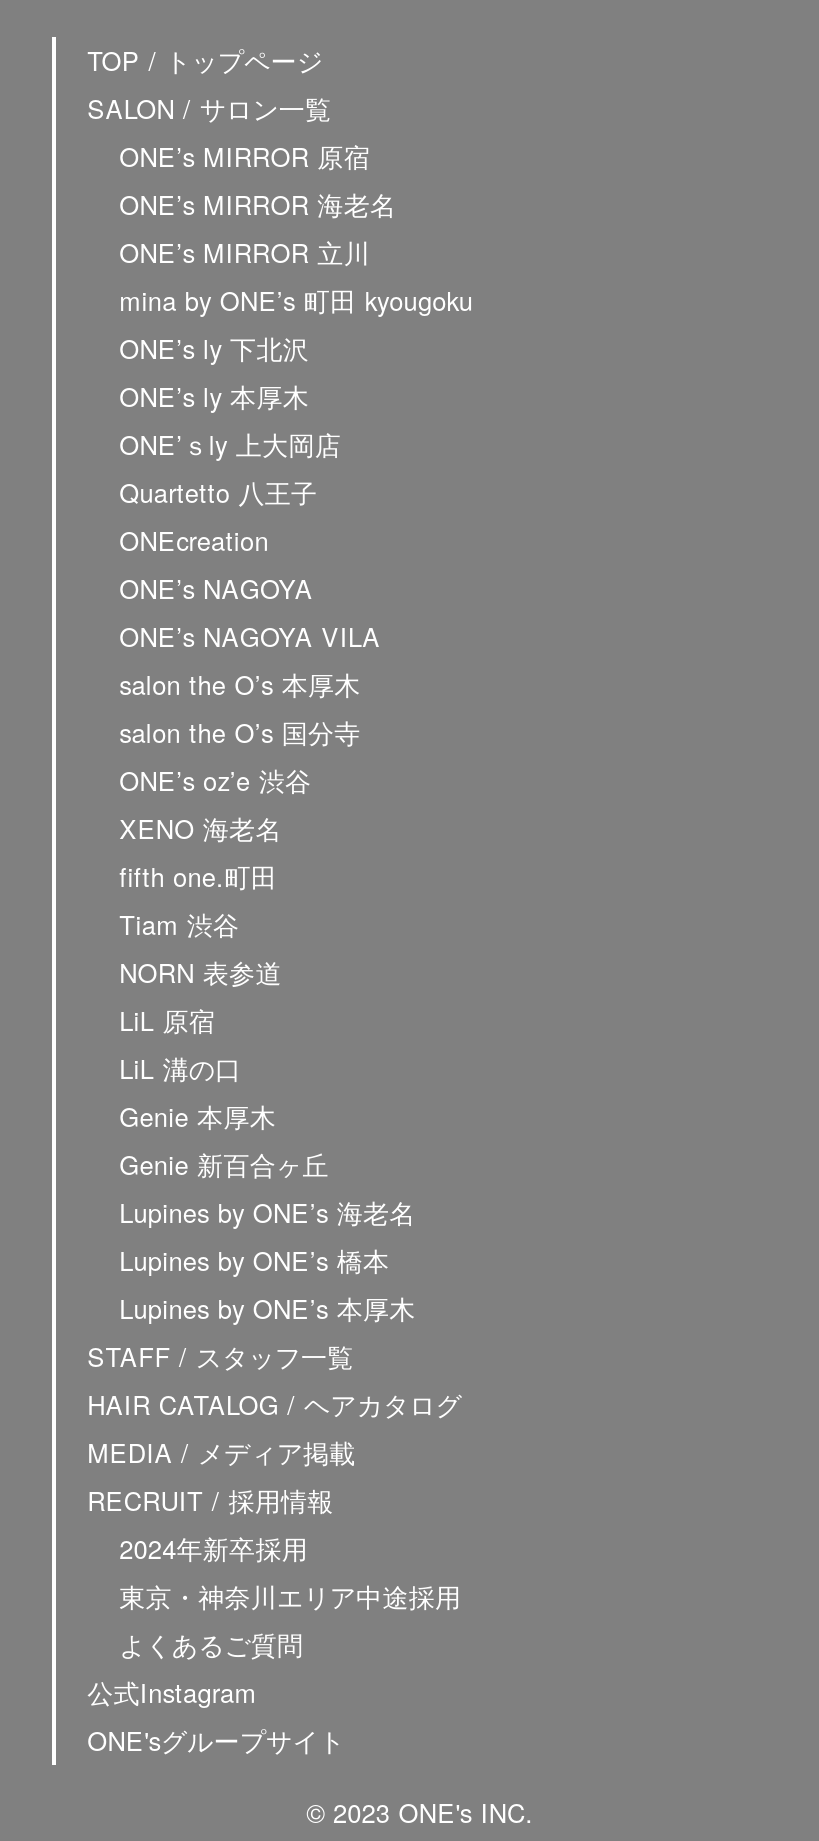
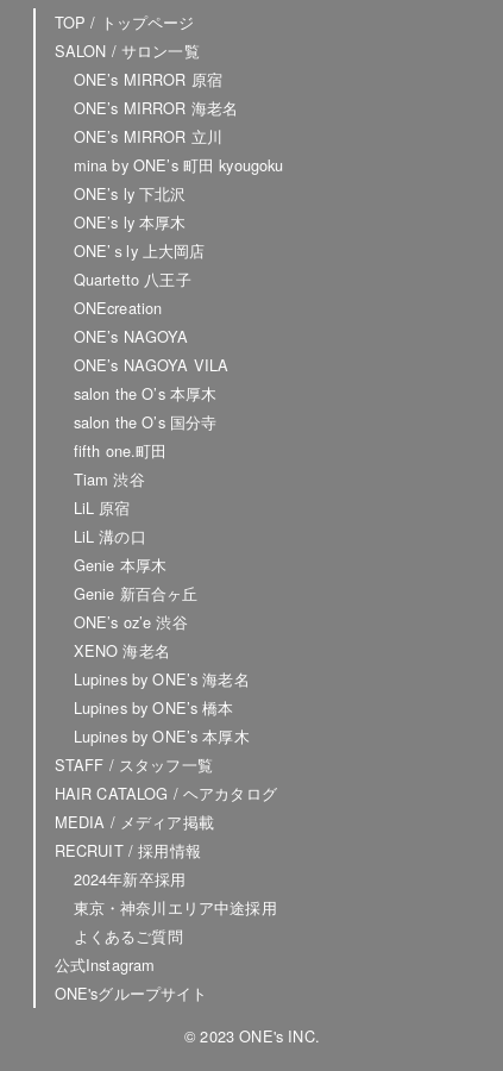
moved [119,762,311,848] -> [73,611,188,662]: ONE’s oz’e 渋谷 | XENO 海老名
moved [119,858,277,944] -> [73,439,167,491]: fifth one.町田 | Tiam 渋谷
[119,954,282,992] NORN 表参道 -> none
moved [119,1002,329,1184] -> [73,497,198,605]: LiL 原宿 | LiL 溝の口 | Genie 本厚木 | Genie 新百合ヶ丘

